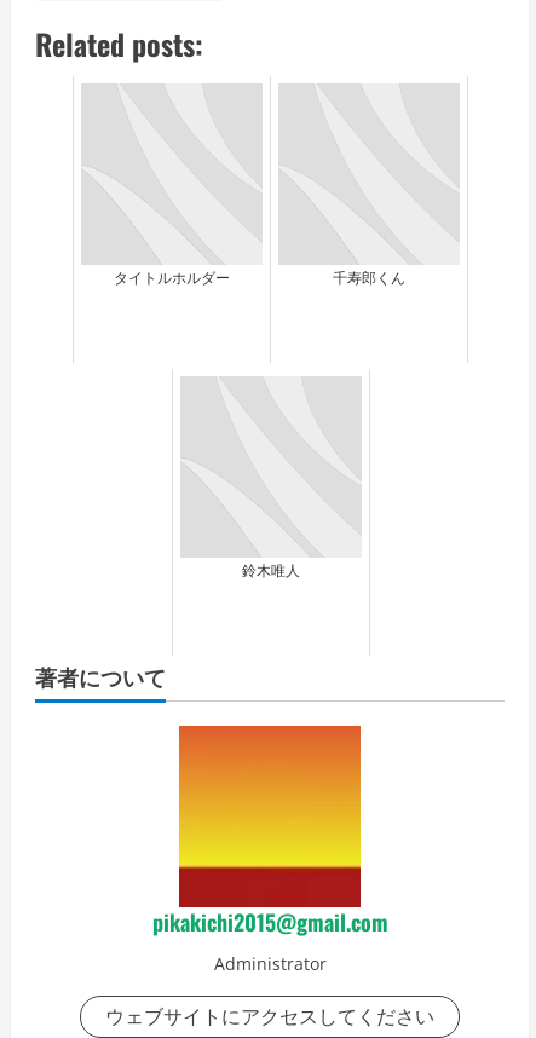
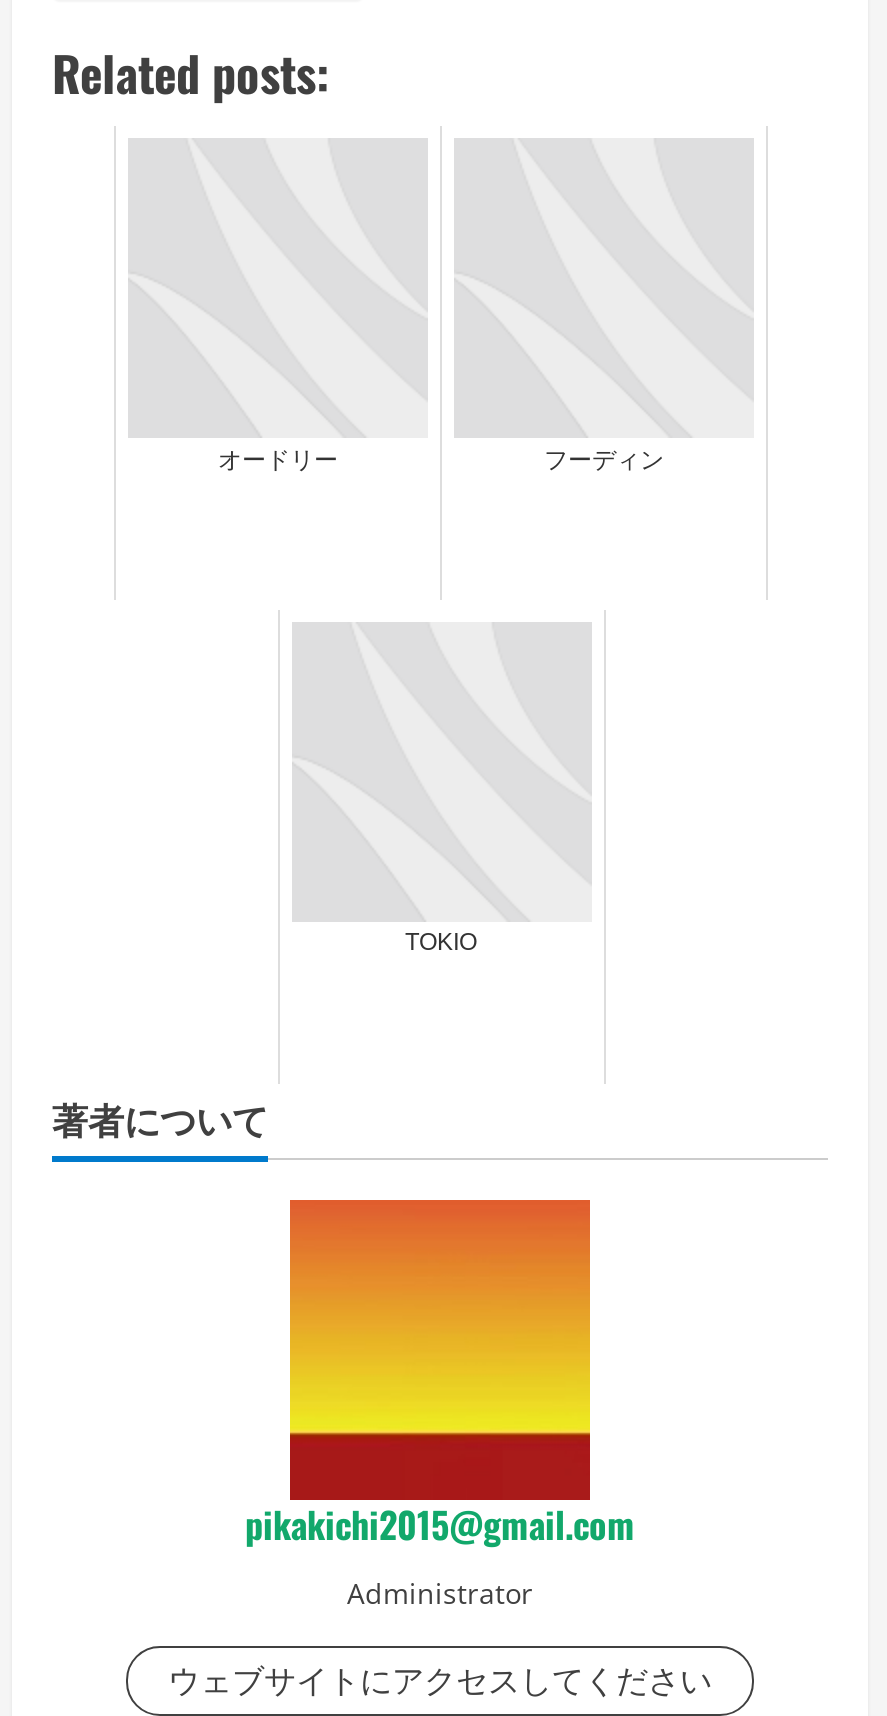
[114,270,405,286] タイトルホルダー | 千寿郎くん -> [218,446,664,474] オードリー | フーディン
[241,562,299,579] 鈴木唯人 -> [405,928,477,956] TOKIO

